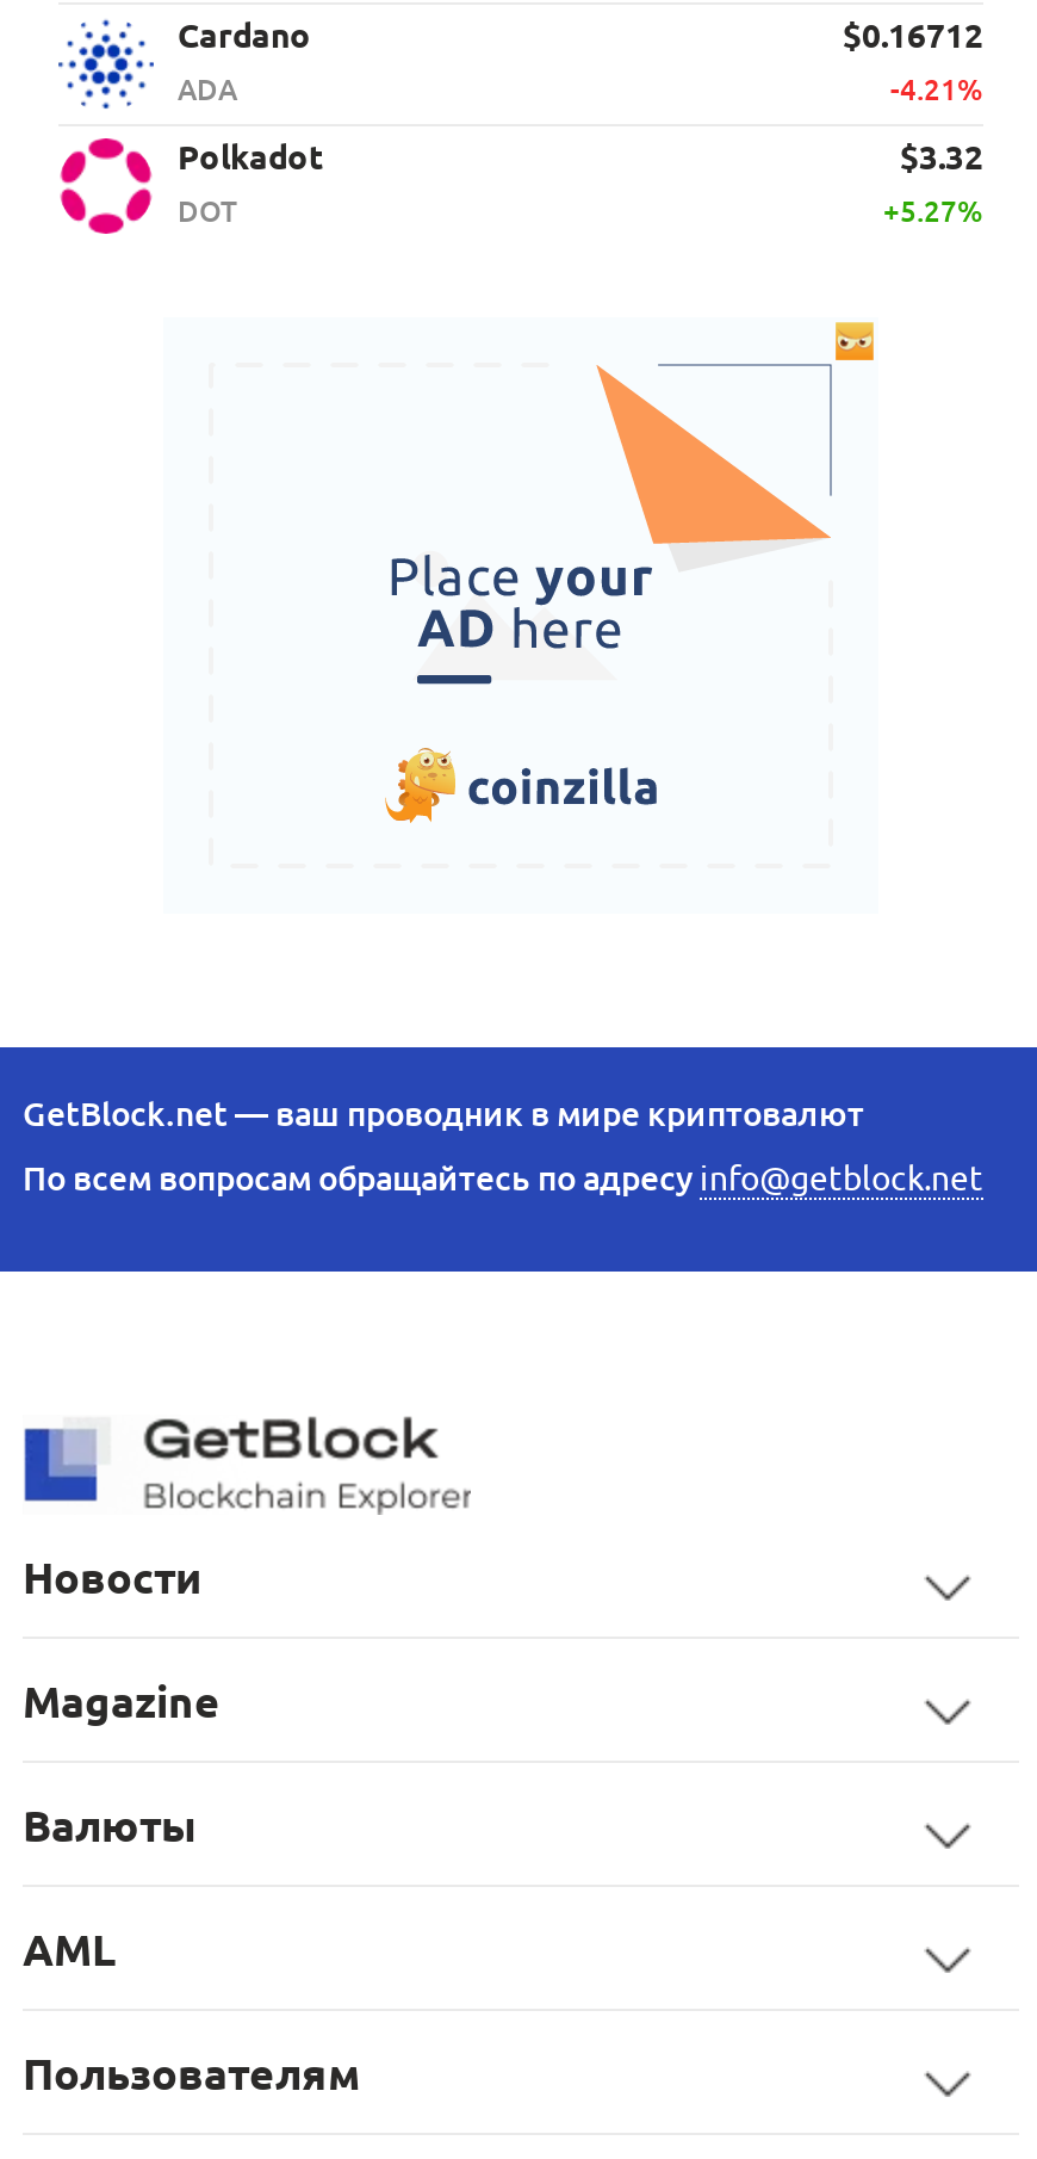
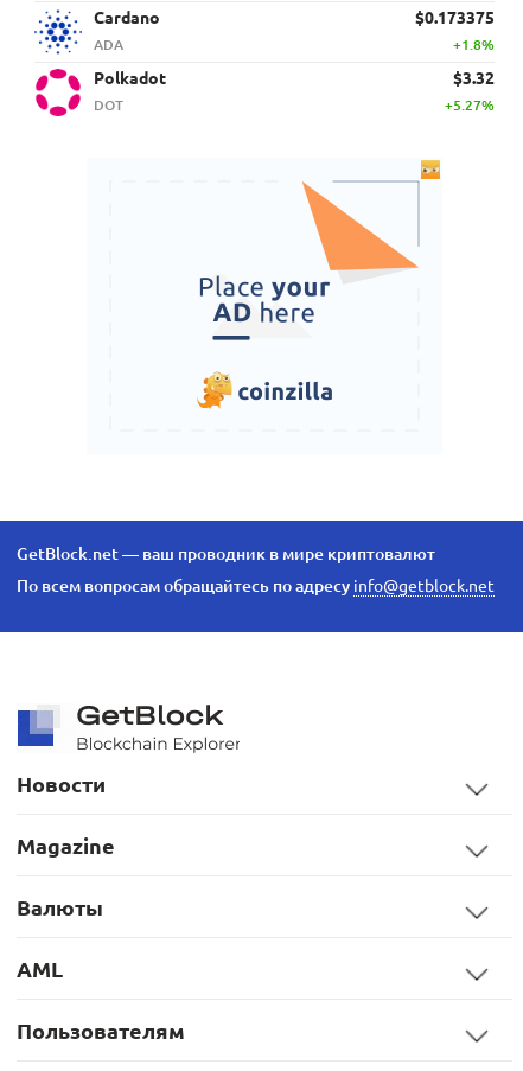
[843,16,983,54] $0.16712 -> [415,8,495,27] $0.173375
[890,75,983,106] -4.21% -> [453,37,495,53] +1.8%

